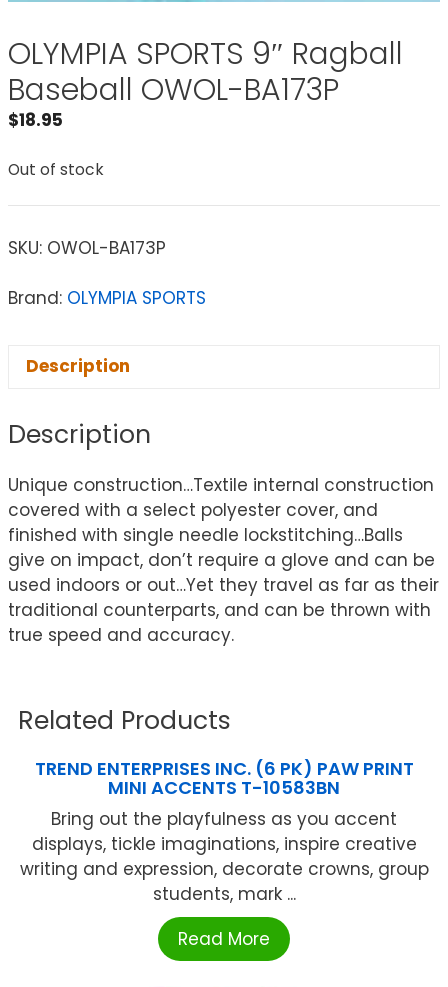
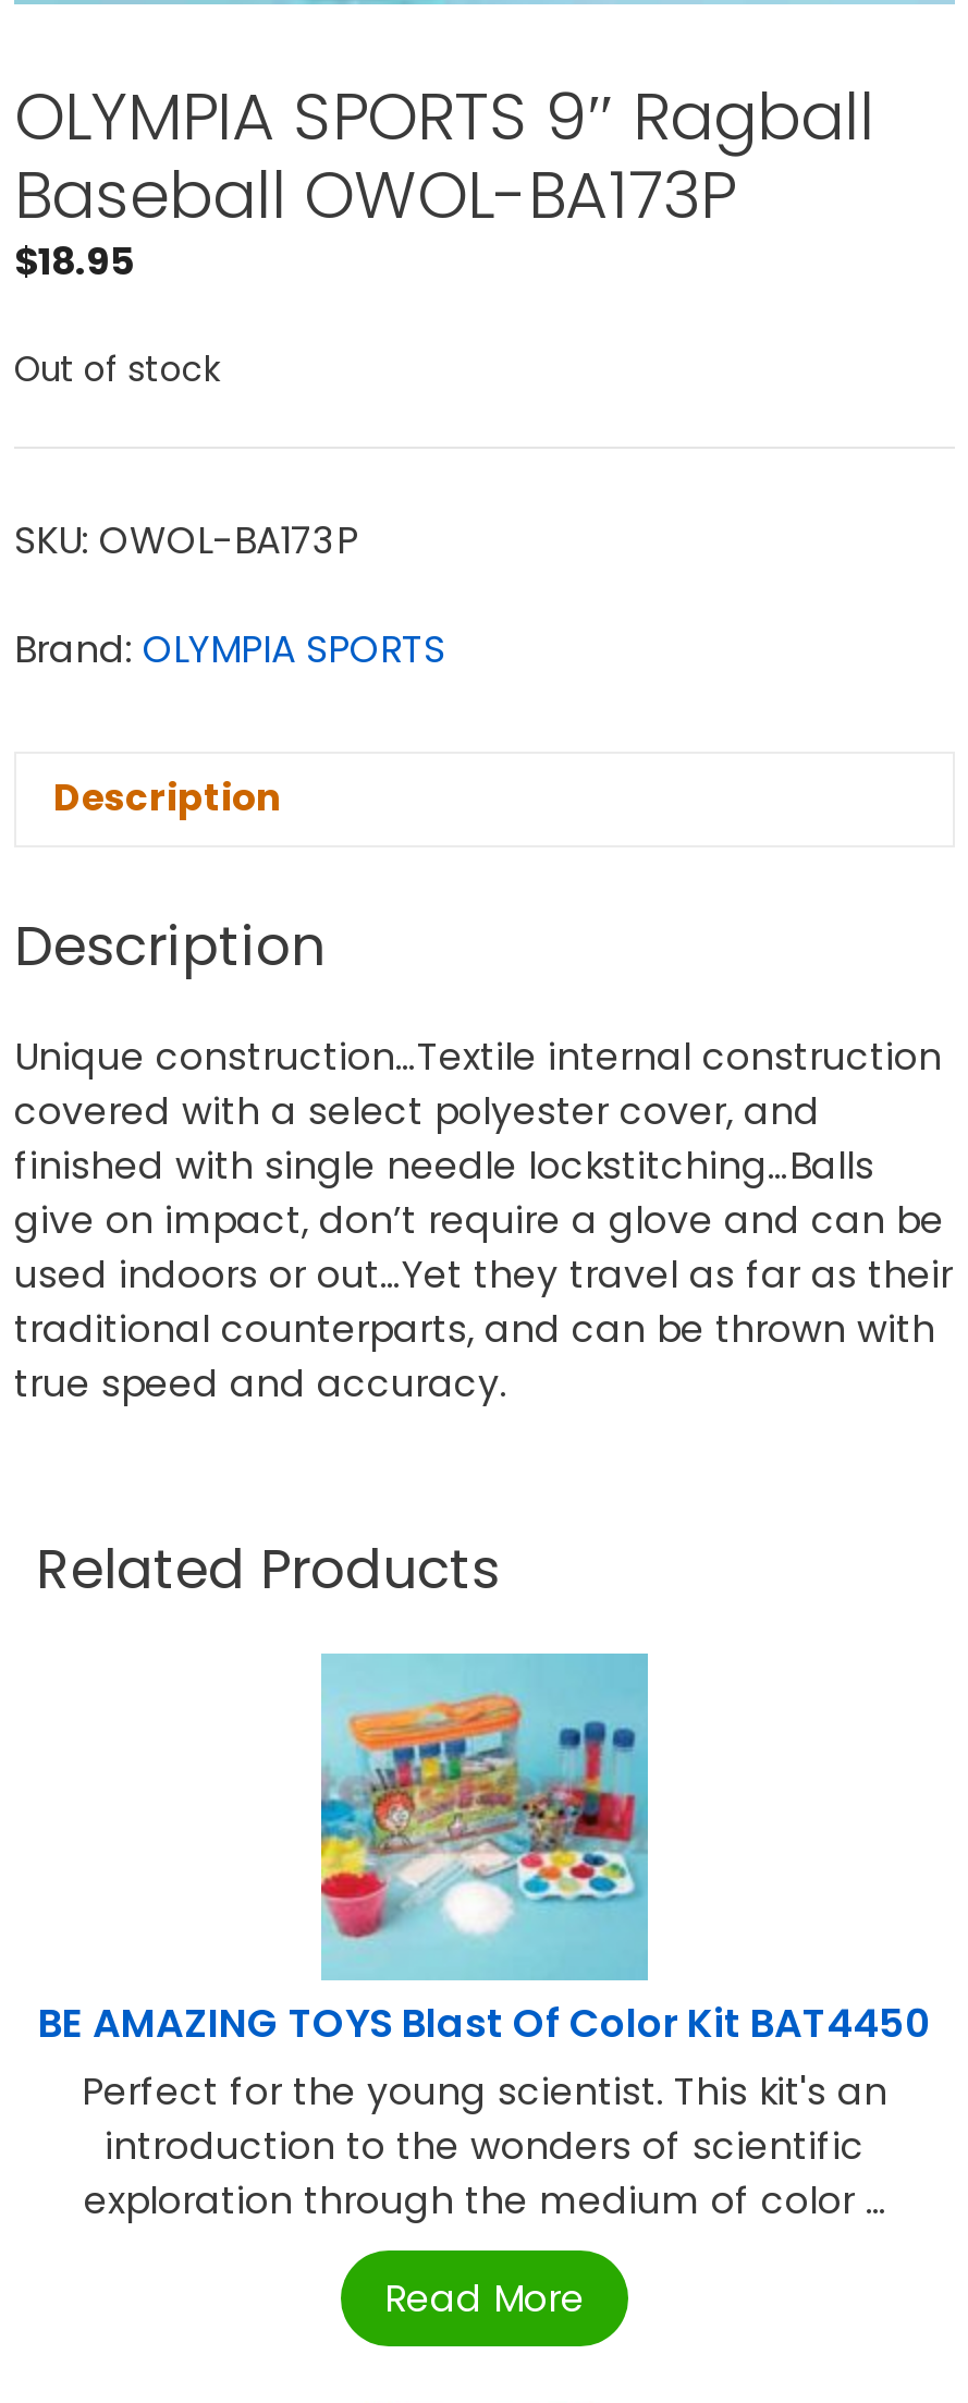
[19,756,428,906] TREND ENTERPRISES INC. (6 PK) PAW PRINT | MINI ACCENTS T-10583BN | Bring out the playfulness as you accent | displays, tickle imaginations, inspire creative | writing and expression, decorate crowns, group | students, mark ... -> [38,1996,931,2227] BE AMAZING TOYS Blast Of Color Kit BAT4450 | Perfect for the young scientist. This kit's an | introduction to the wonders of scientific | exploration through the medium of color ...

